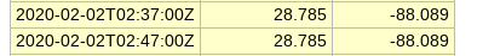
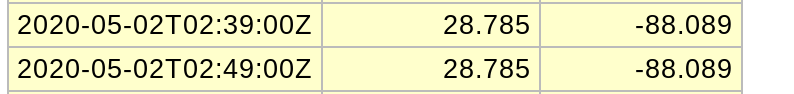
[16,6,195,24] 2020-02-02T02:37:00Z -> [17,10,313,40] 2020-05-02T02:39:00Z
[16,32,195,50] 2020-02-02T02:47:00Z -> [17,54,313,84] 2020-05-02T02:49:00Z

